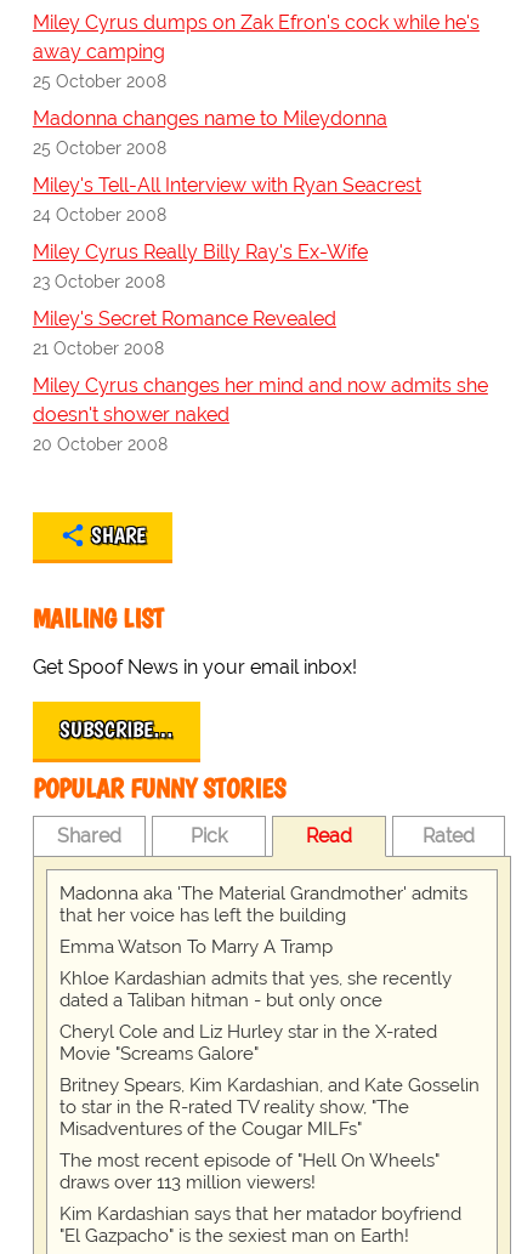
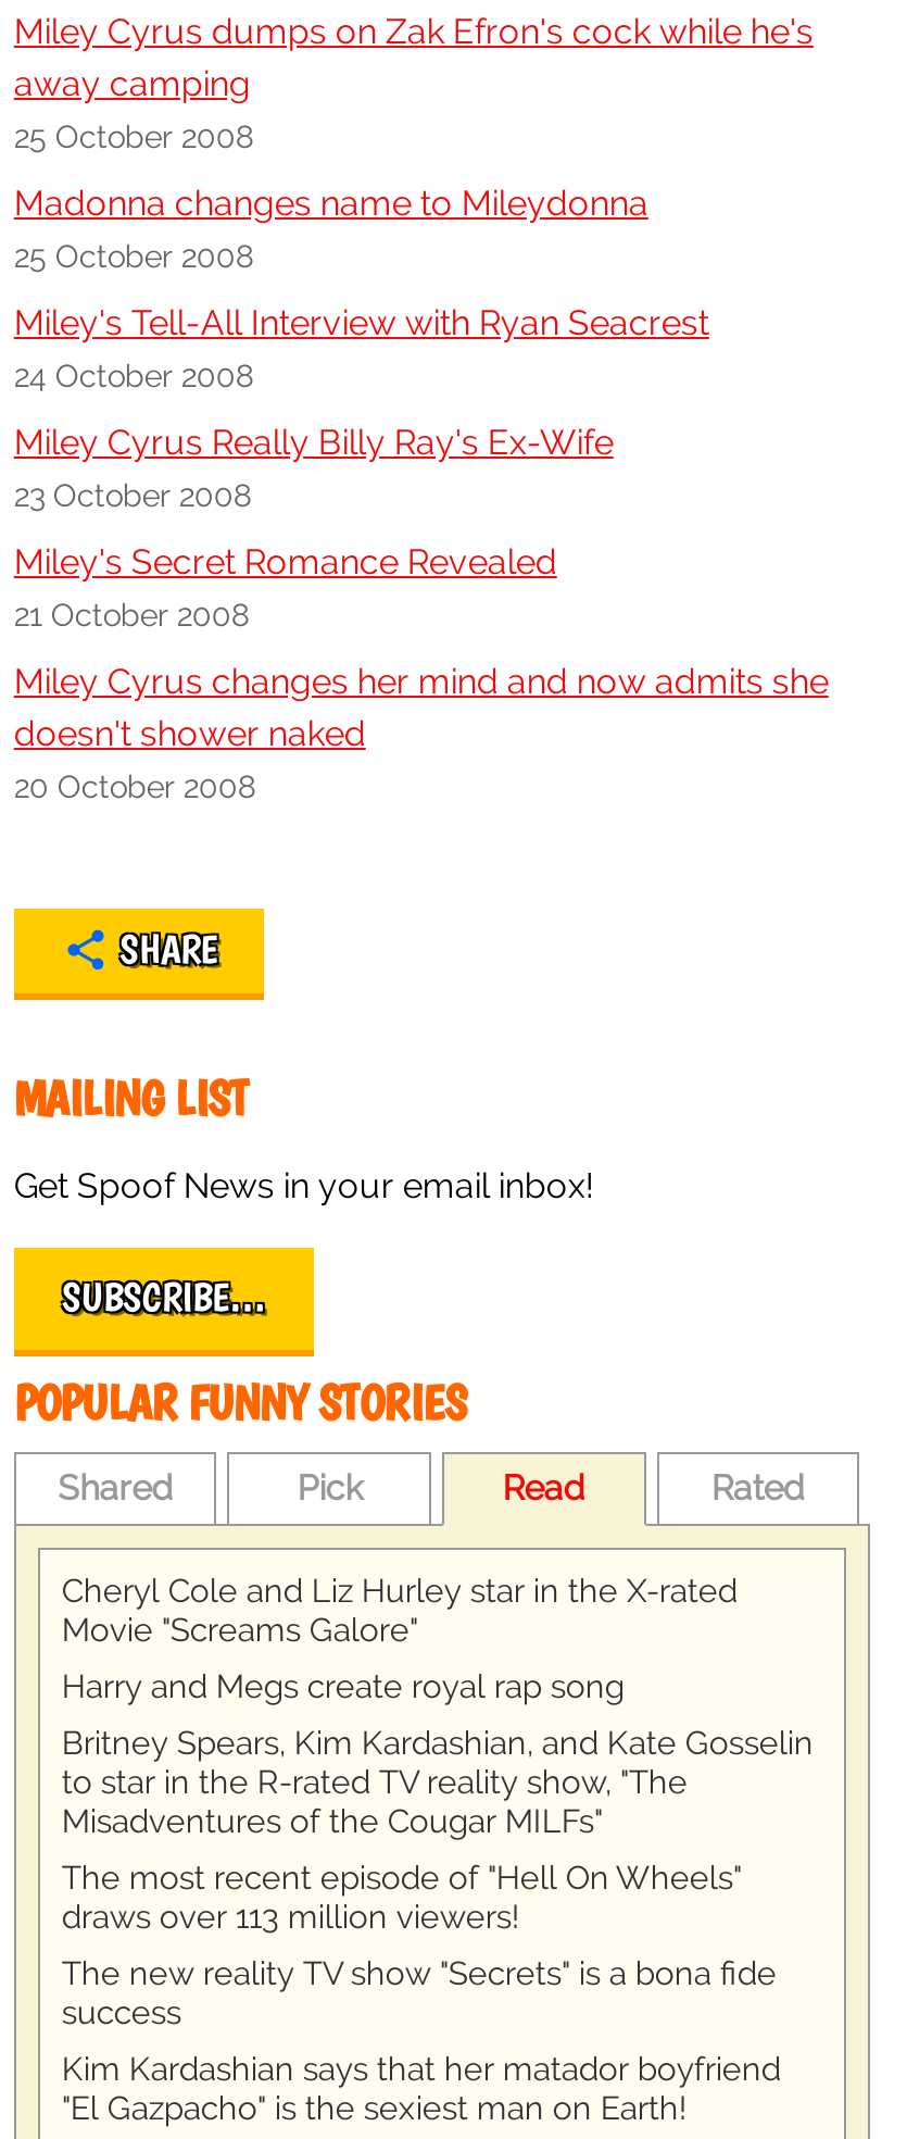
[59,883,467,1011] Madonna aka 'The Material Grandmother' admits | that her voice has left the building | Emma Watson To Marry A Tramp | Khloe Kardashian admits that yes, she recently | dated a Taliban hitman - but only once -> none
moved [59,1021,437,1065] -> [62,1573,737,1651]: Cheryl Cole and Liz Hurley star in the X-rated | Movie "Screams Galore"
none -> [62,1668,624,1708] Harry and Megs create royal rap song
moved [59,1074,479,1193] -> [62,1725,813,1938]: Britney Spears, Kim Kardashian, and Kate Gosselin | to star in the R-rated TV reality show, "The | Misadventures of the Cougar MILFs" | The most recent episode of "Hell On Wheels" | draws over 113 million viewers!
none -> [62,1955,776,2034] The new reality TV show "Secrets" is a bona fide | success

